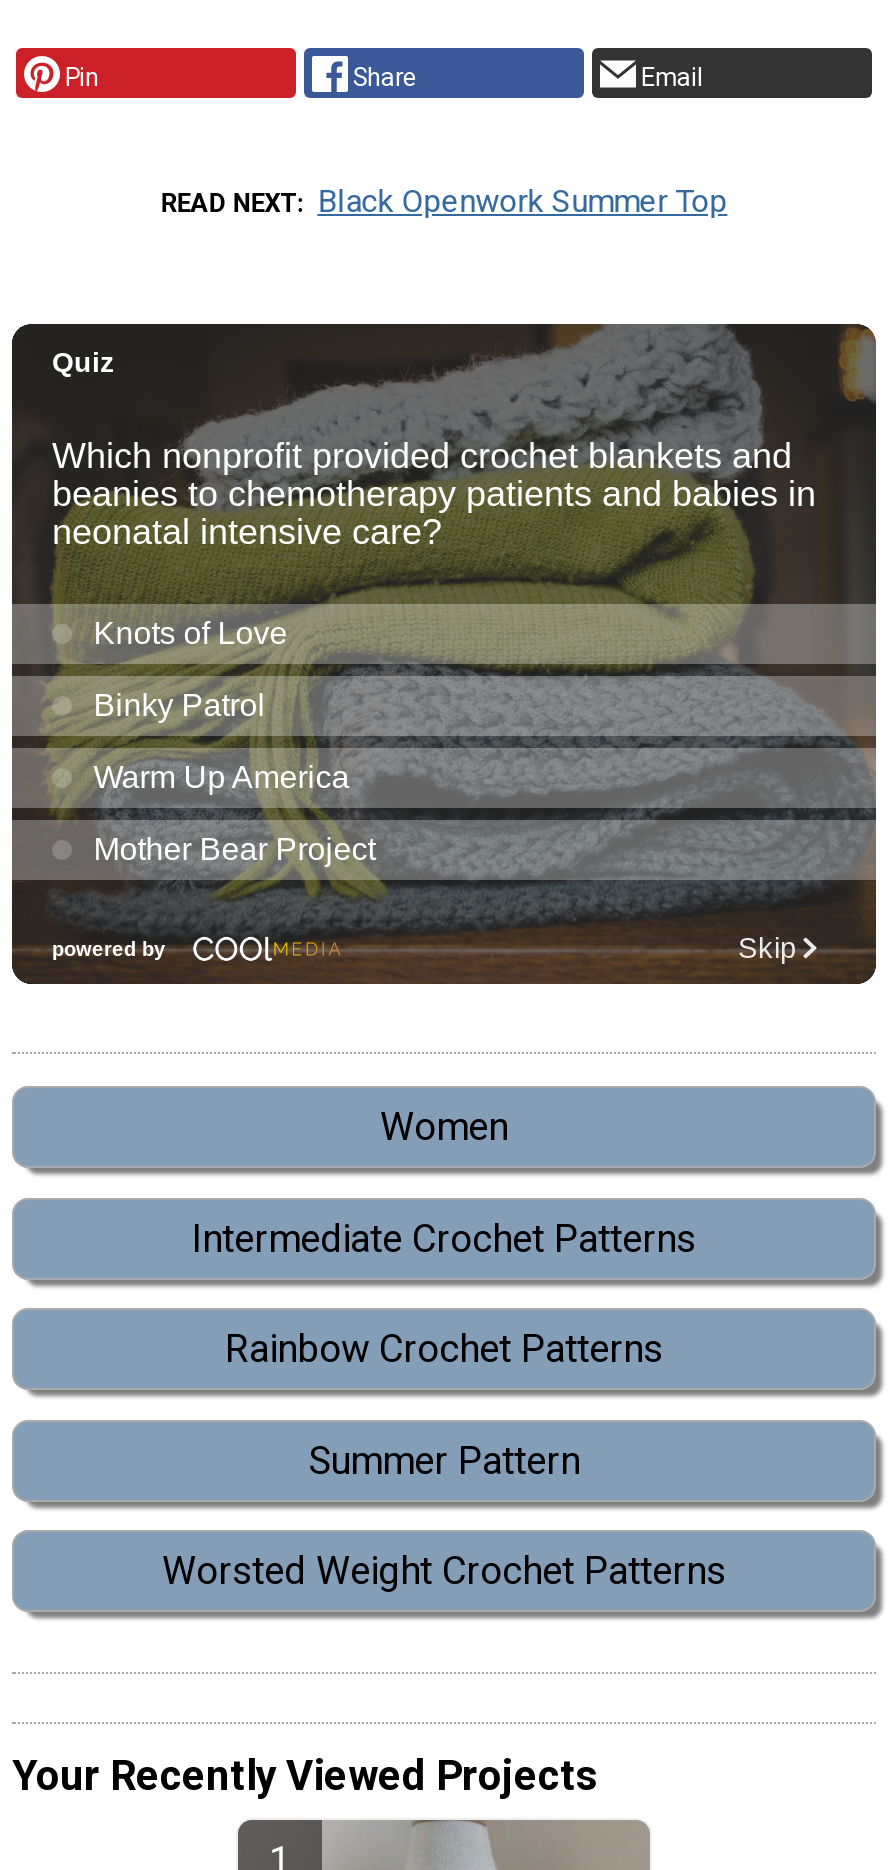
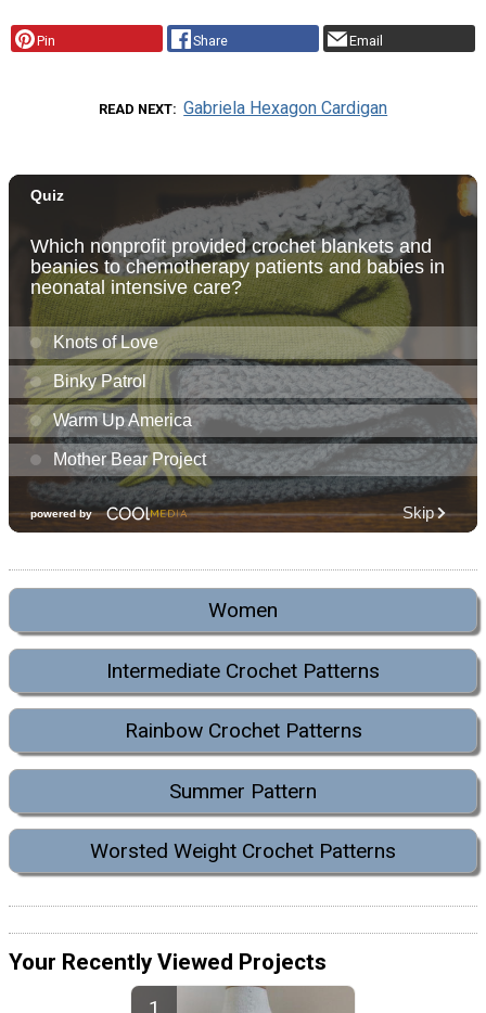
[317,183,727,221] Black Openwork Summer Top -> [184,98,387,119] Gabriela Hexagon Cardigan

